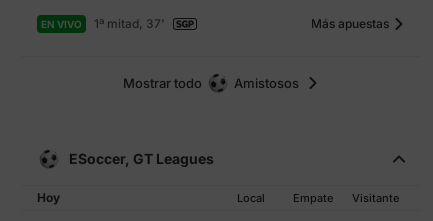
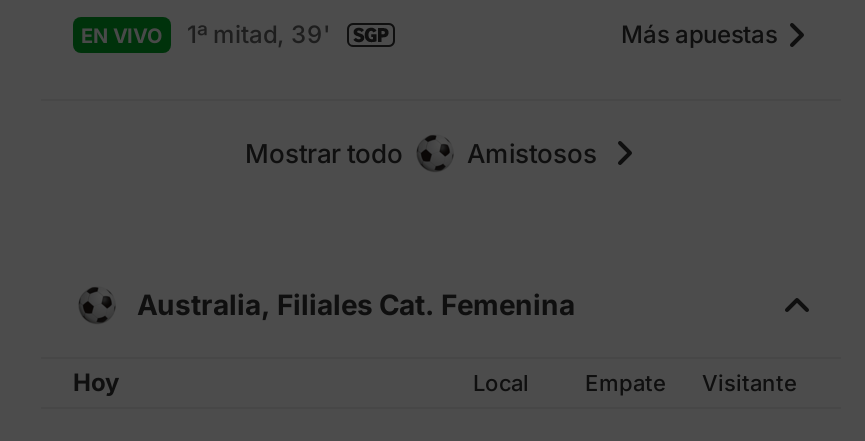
[94,16,165,31] 1ª mitad, 37' -> [187,19,331,49] 1ª mitad, 39'
[69,150,214,167] ESoccer, GT Leagues -> [137,287,575,321] Australia, Filiales Cat. Femenina

